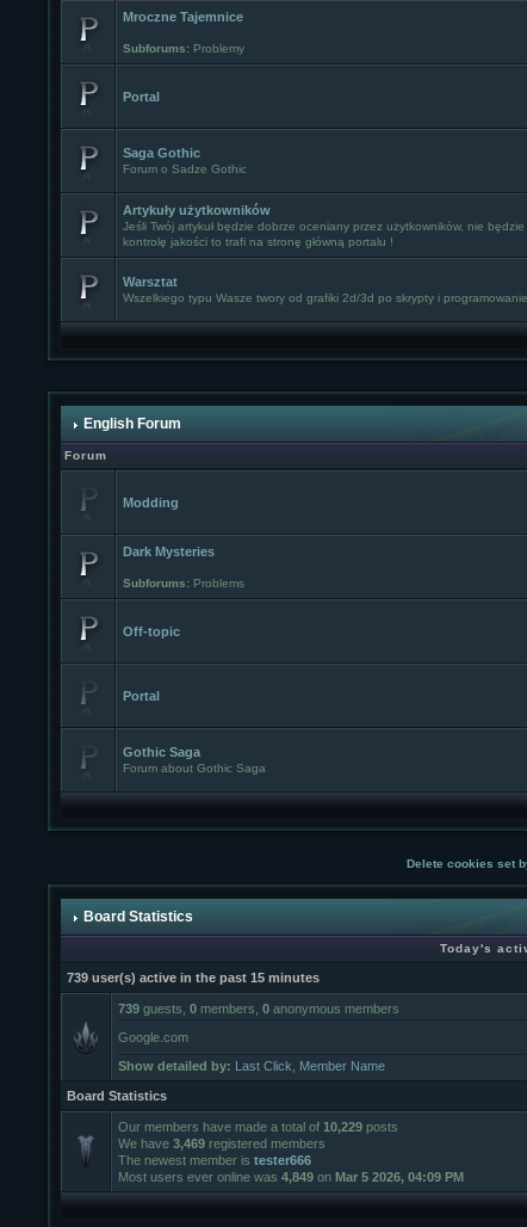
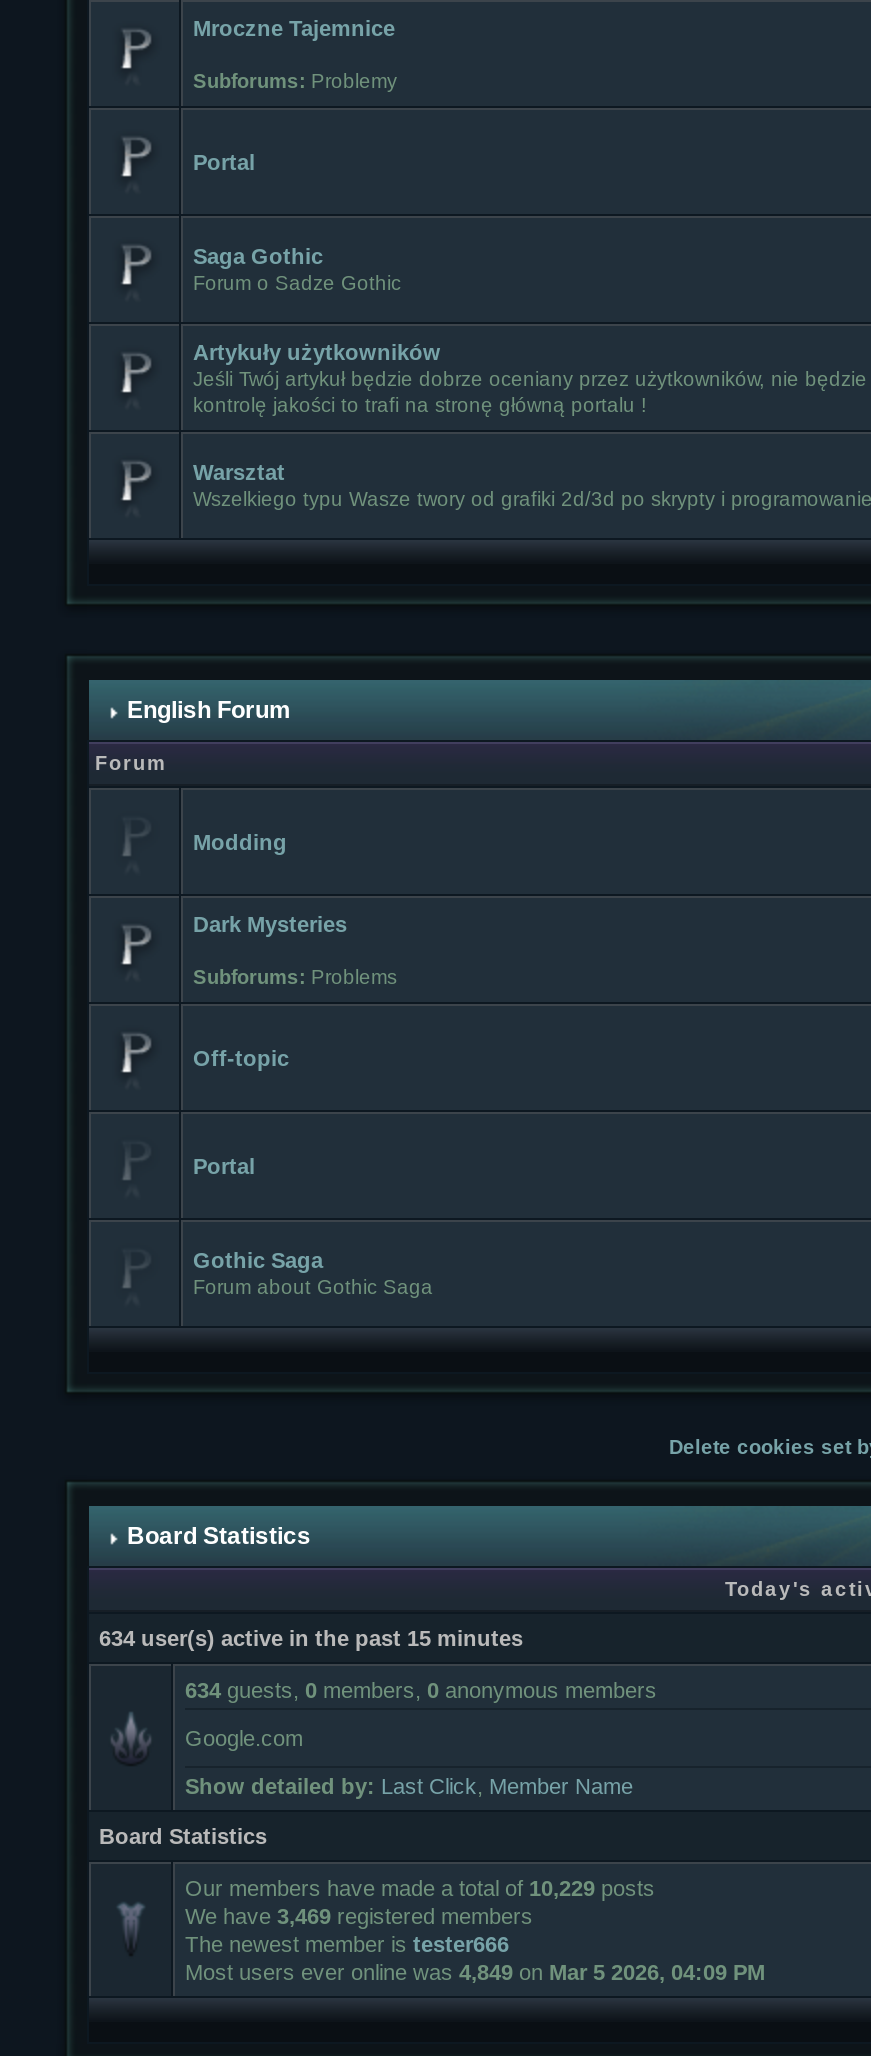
[67,970,320,985] 739 user(s) active in the past 15 minutes -> [99,1626,523,1650] 634 user(s) active in the past 15 minutes
[118,1001,399,1016] 739 guests, 0 members, 0 anonymous members -> [185,1678,657,1702] 634 guests, 0 members, 0 anonymous members

